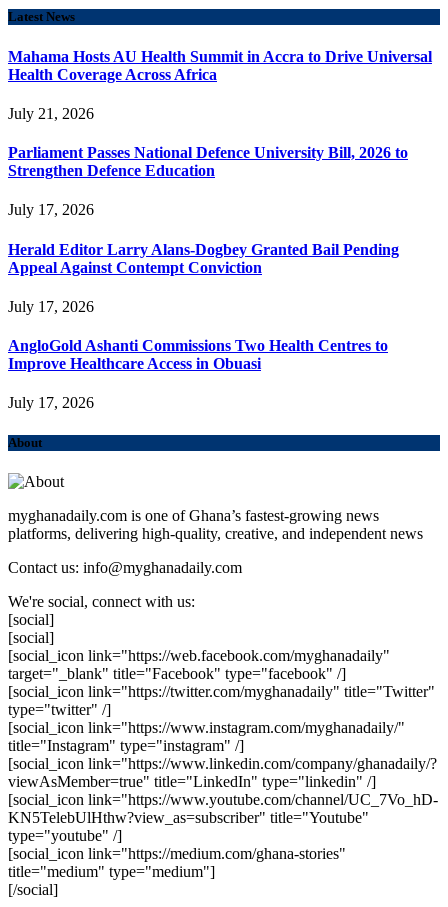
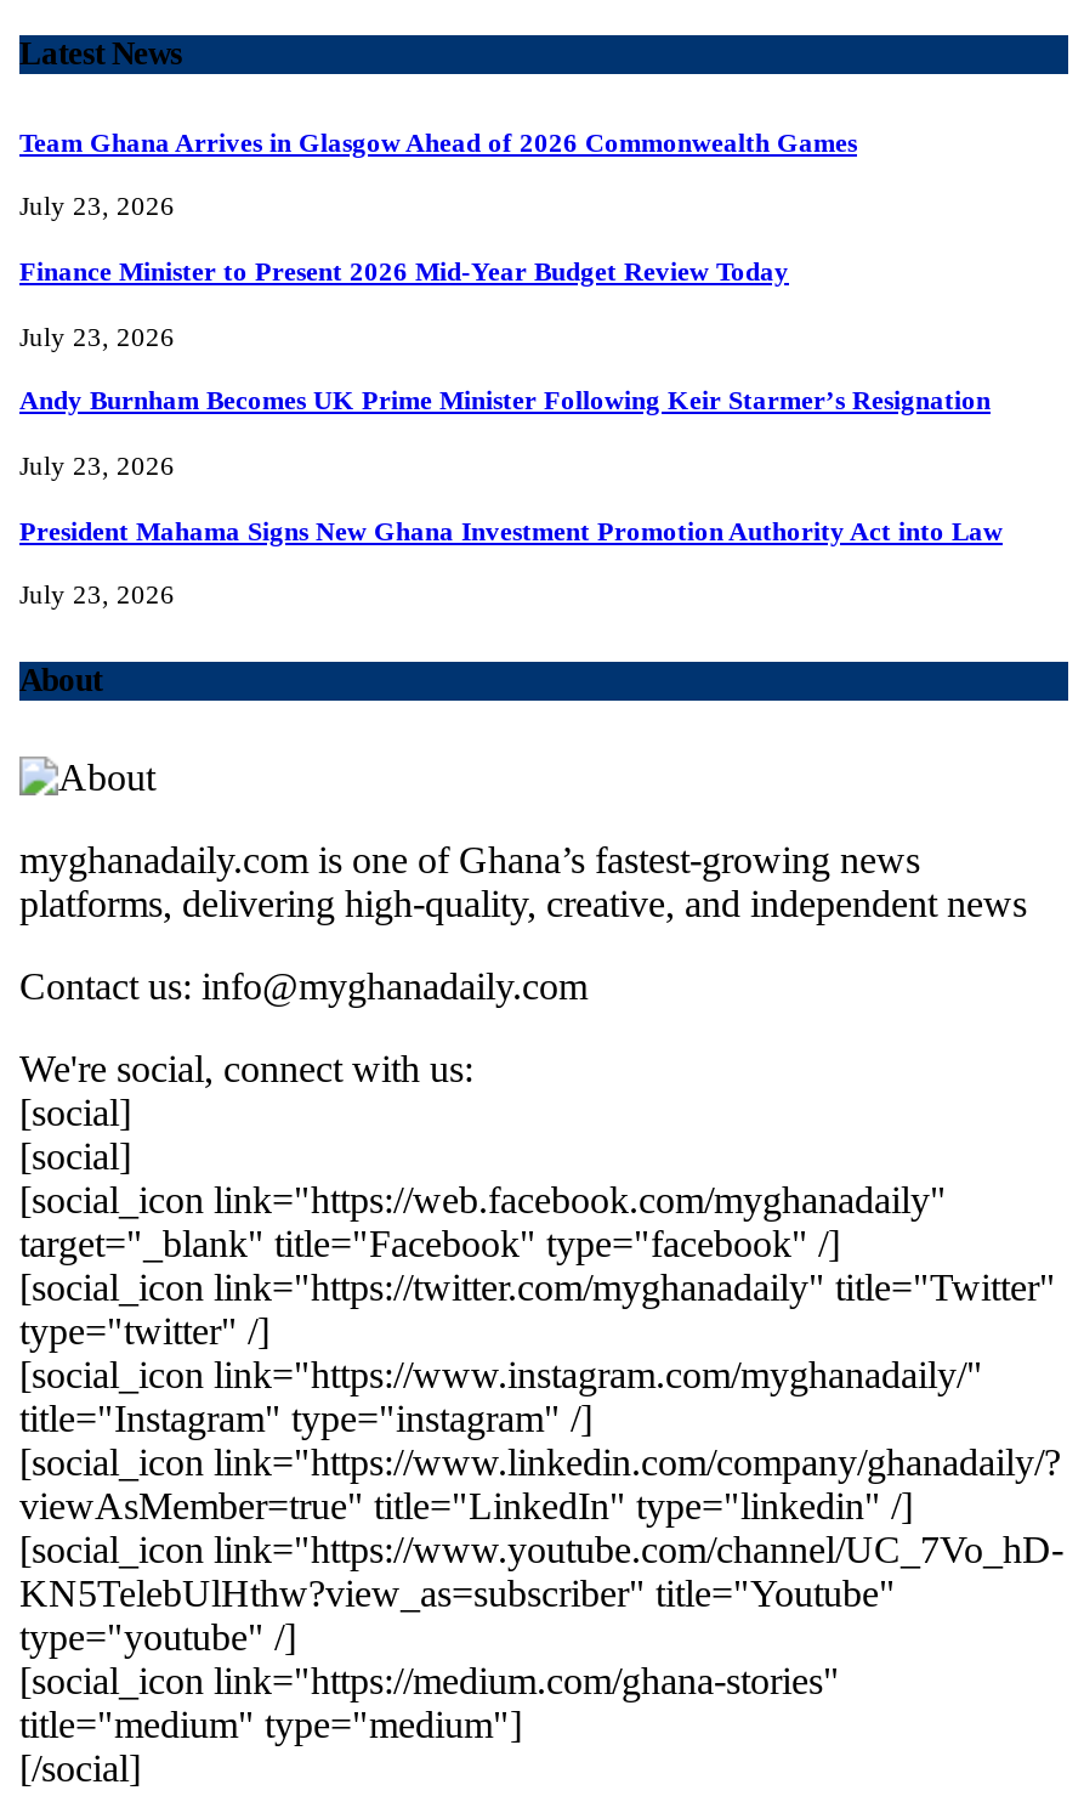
[8,47,432,82] Mahama Hosts AU Health Summit in Accra to Drive Universal | Health Coverage Across Africa -> [19,128,857,157] Team Ghana Arrives in Glasgow Ahead of 2026 Commonwealth Games
[8,105,94,122] July 21, 2026 -> [19,192,175,221] July 23, 2026
[8,144,408,179] Parliament Passes National Defence University Bill, 2026 to | Strengthen Defence Education -> [19,257,789,286] Finance Minister to Present 2026 Mid-Year Budget Review Today
[8,201,94,218] July 17, 2026 -> [19,322,175,351] July 23, 2026
[8,241,399,276] Herald Editor Larry Alans-Dogbey Granted Bail Pending | Appeal Against Contempt Conviction -> [19,386,991,415] Andy Burnham Becomes UK Prime Minister Following Keir Starmer’s Resignation
[8,298,94,315] July 17, 2026 -> [19,451,175,480] July 23, 2026
[8,337,388,372] AngloGold Ashanti Commissions Two Health Centres to | Improve Healthcare Access in Obuasi -> [19,515,1003,545] President Mahama Signs New Ghana Investment Promotion Authority Act into Law
[8,394,94,411] July 17, 2026 -> [19,580,175,609] July 23, 2026

